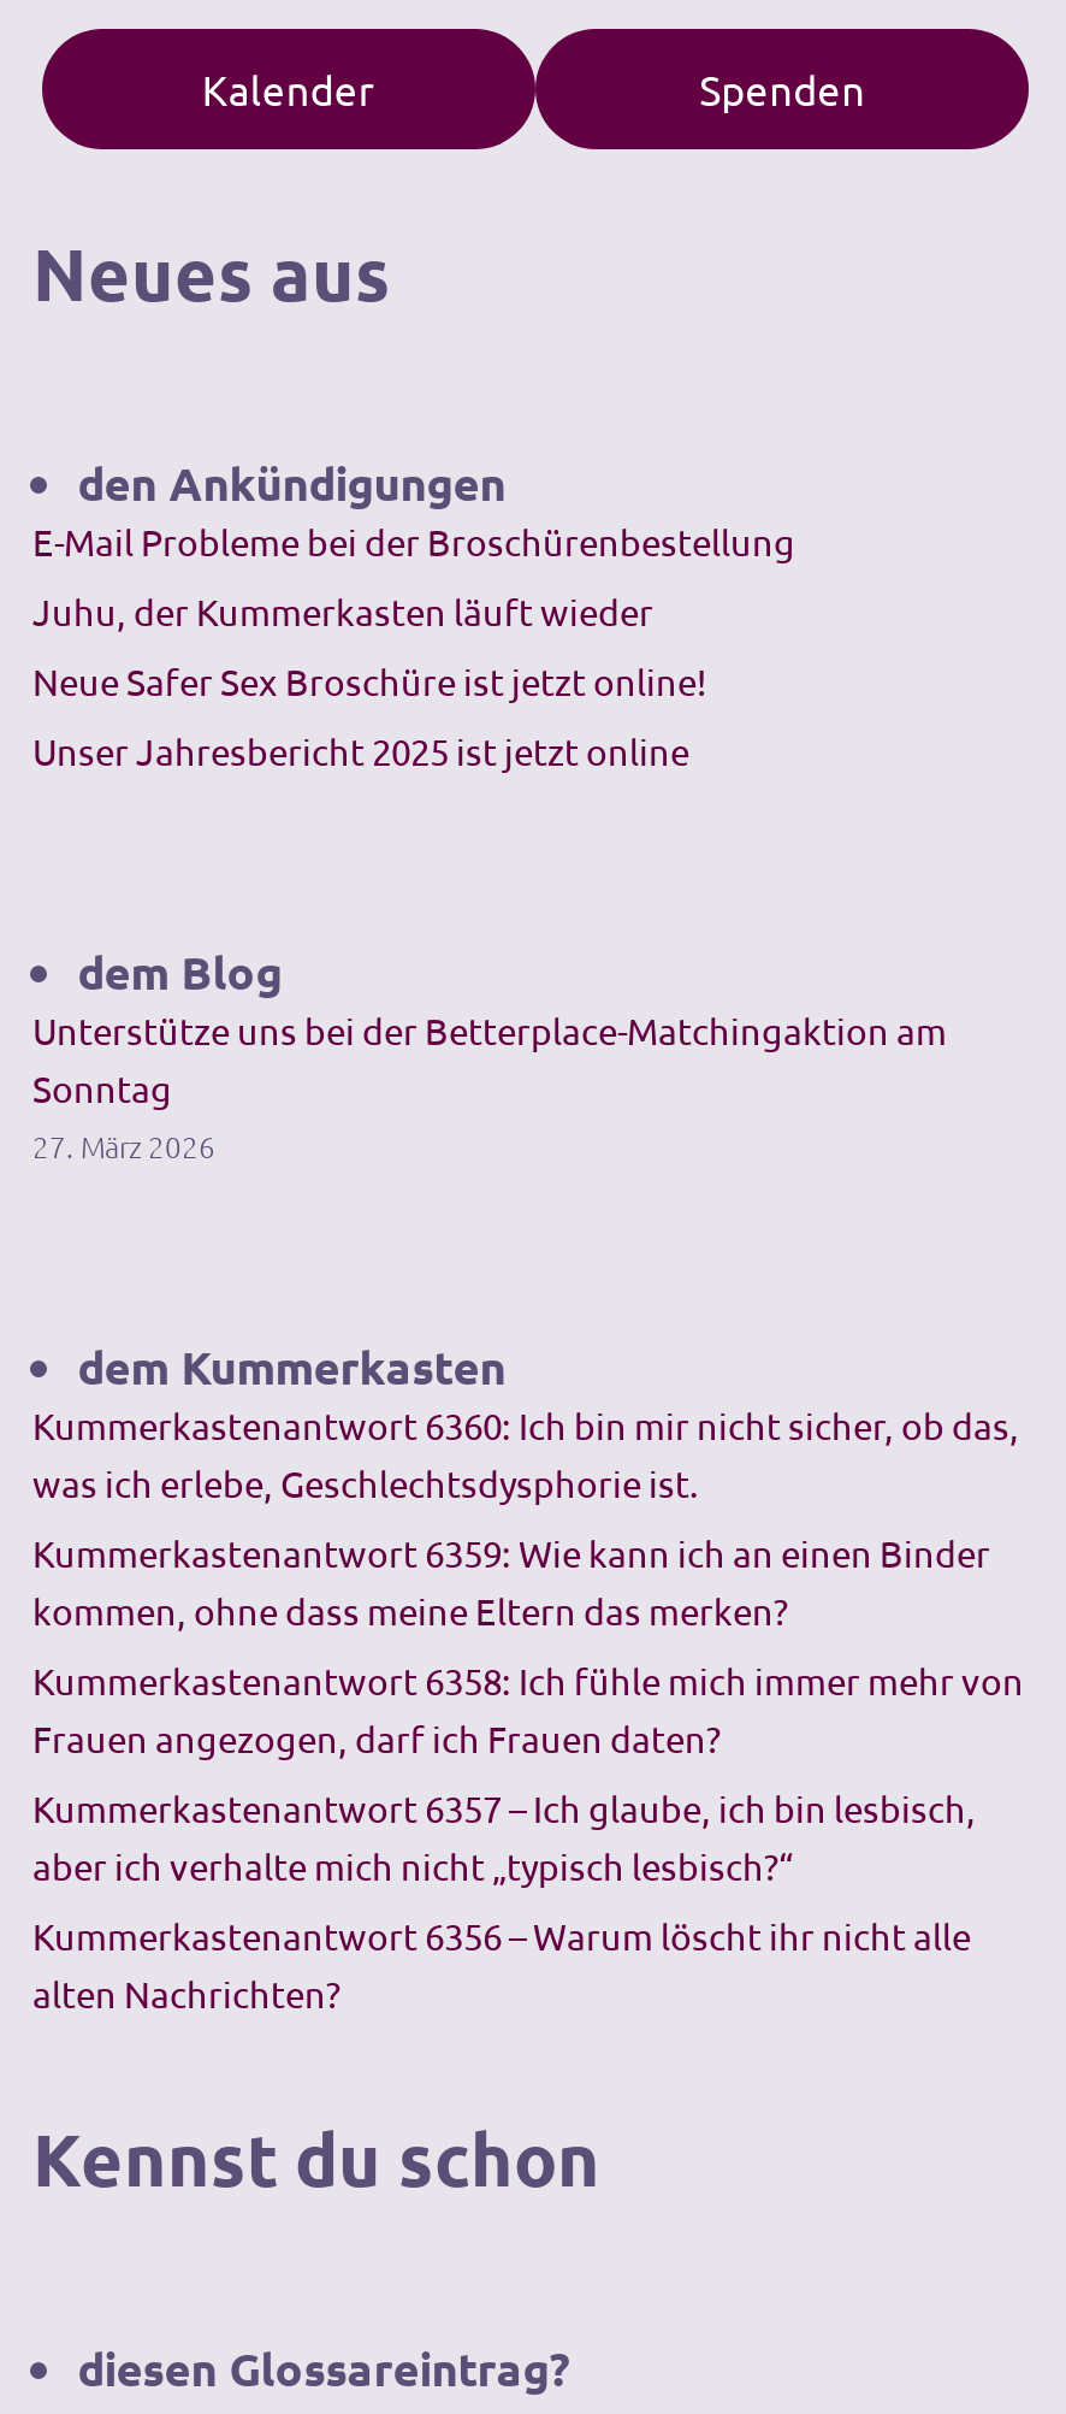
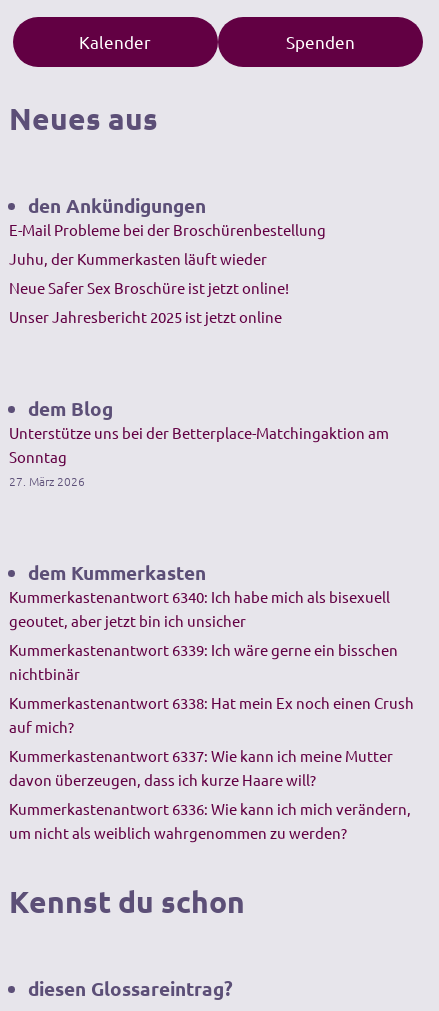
[32,1402,1019,1506] Kummerkastenantwort 6360: Ich bin mir nicht sicher, ob das, | was ich erlebe, Geschlechtsdysphorie ist. -> [9,587,390,630] Kummerkastenantwort 6340: Ich habe mich als bisexuell | geoutet, aber jetzt bin ich unsicher
[32,1530,990,1633] Kummerkastenantwort 6359: Wie kann ich an einen Binder | kommen, ohne dass meine Eltern das merken? -> [9,640,398,683] Kummerkastenantwort 6339: Ich wäre gerne ein bisschen | nichtbinär
[32,1657,1024,1761] Kummerkastenantwort 6358: Ich fühle mich immer mehr von | Frauen angezogen, darf ich Frauen daten? -> [9,693,414,736] Kummerkastenantwort 6338: Hat mein Ex noch einen Crush | auf mich?
[32,1785,976,1889] Kummerkastenantwort 6357 – Ich glaube, ich bin lesbisch, | aber ich verhalte mich nicht „typisch lesbisch?“ -> [9,746,393,789] Kummerkastenantwort 6337: Wie kann ich meine Mutter | davon überzeugen, dass ich kurze Haare will?
[32,1913,971,2016] Kummerkastenantwort 6356 – Warum löscht ihr nicht alle | alten Nachrichten? -> [9,799,411,842] Kummerkastenantwort 6336: Wie kann ich mich verändern, | um nicht als weiblich wahrgenommen zu werden?

